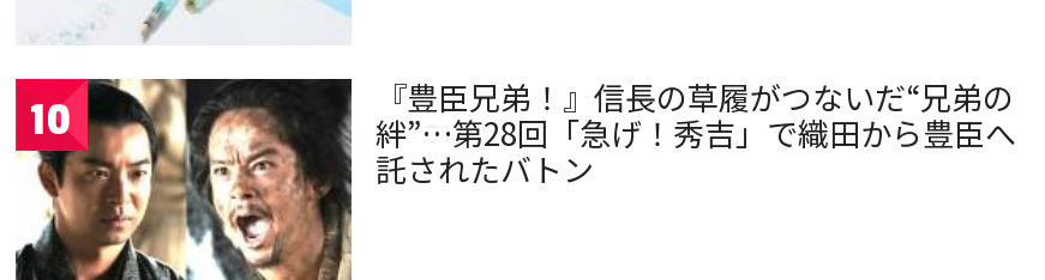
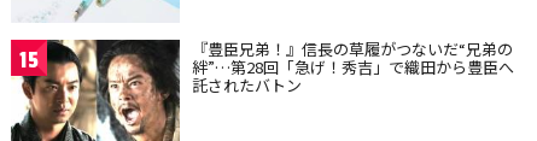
[30,93,73,145] 10 -> [19,47,39,73] 15

